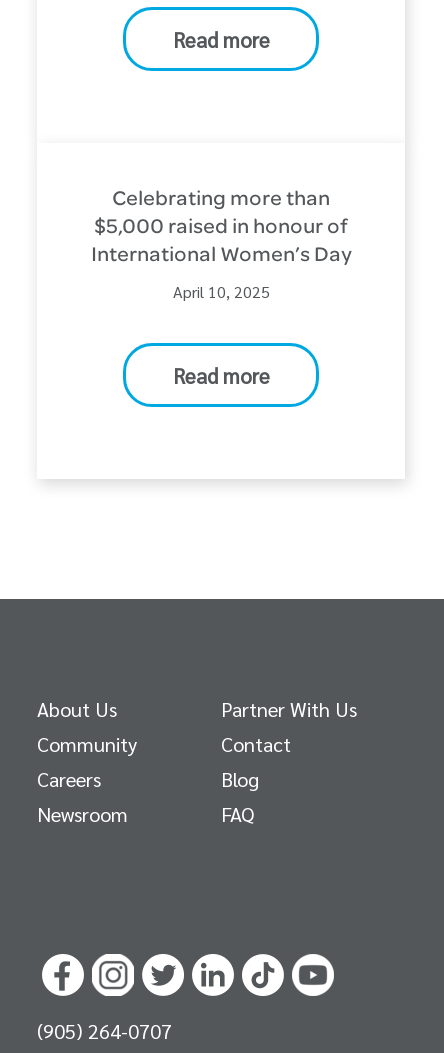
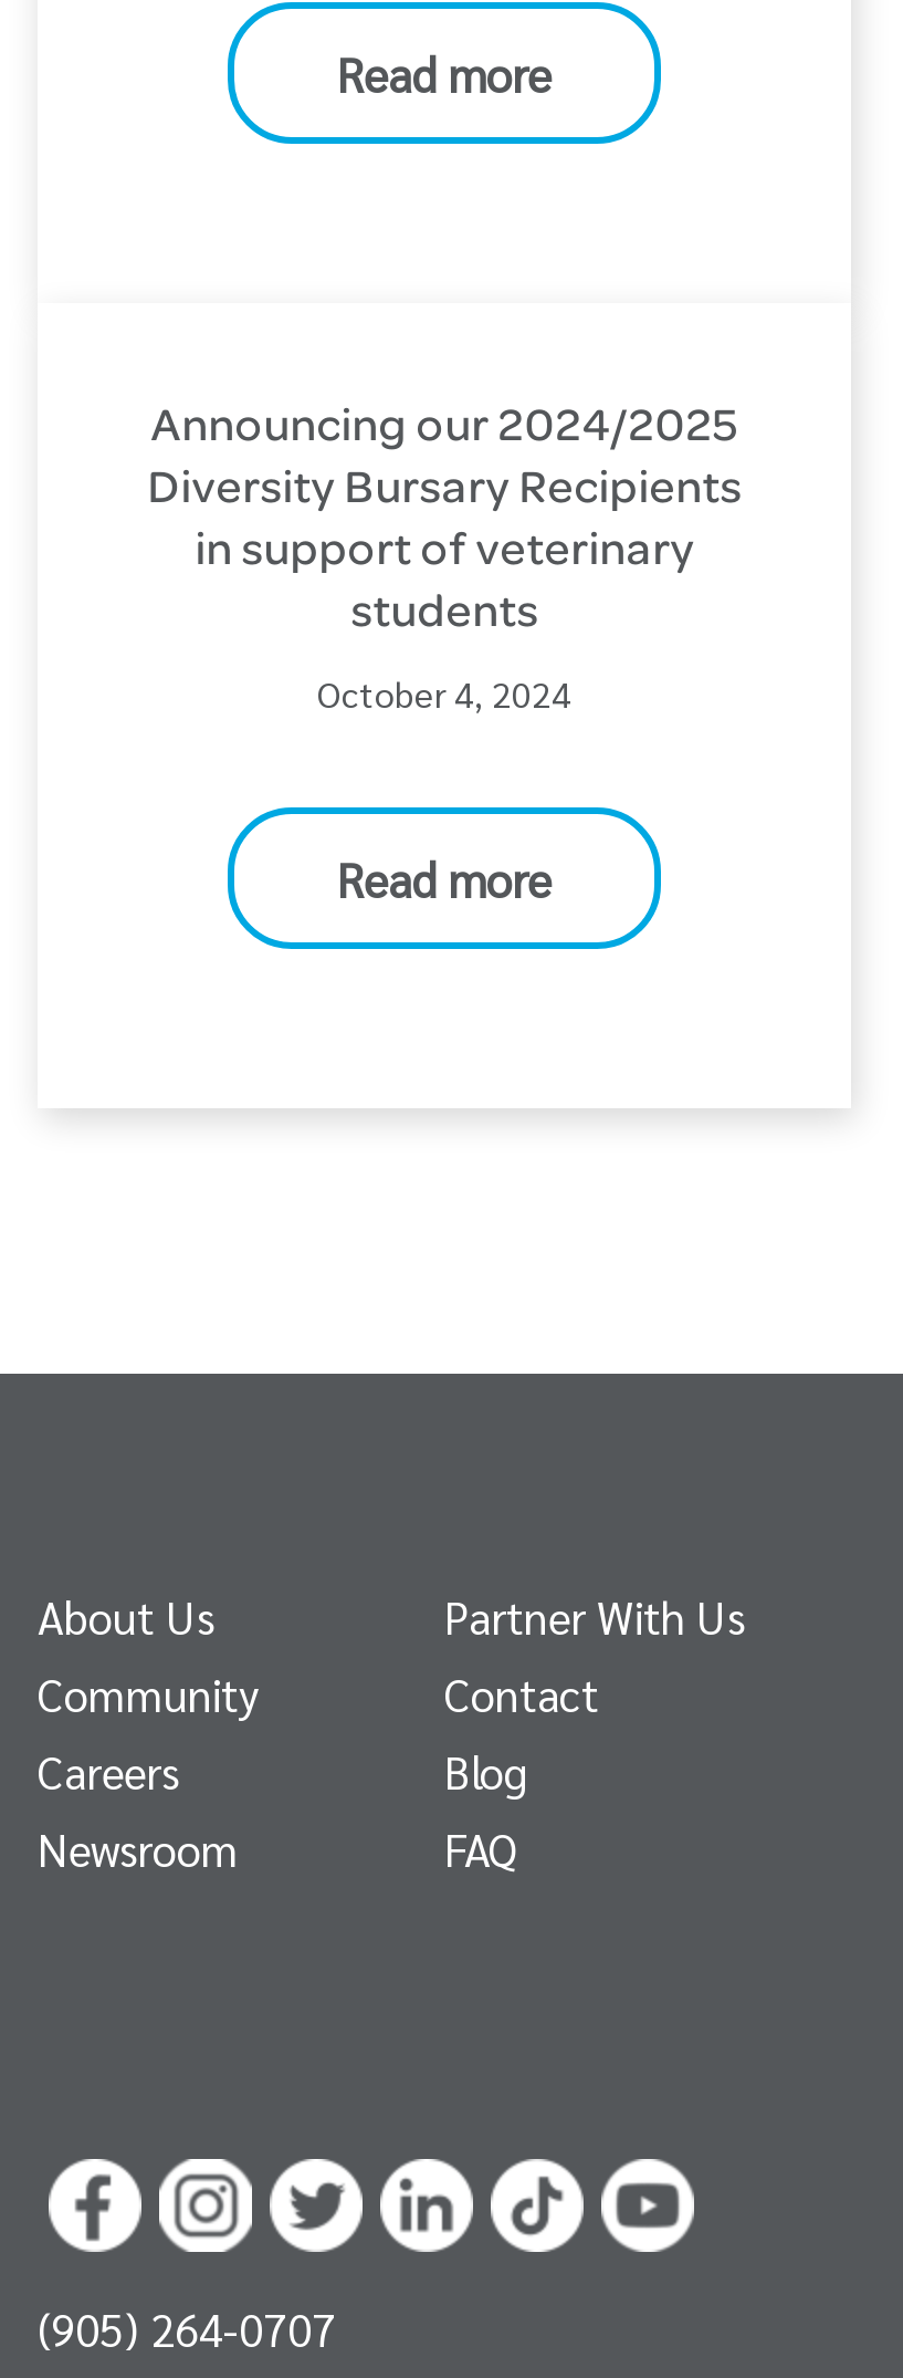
[90,190,351,267] Celebrating more than | $5,000 raised in honour of | International Women’s Day -> [147,407,742,639] Announcing our 2024/2025 | Diversity Bursary Recipients | in support of veterinary | students
[172,281,269,302] April 10, 2025 -> [317,670,571,717] October 4, 2024

